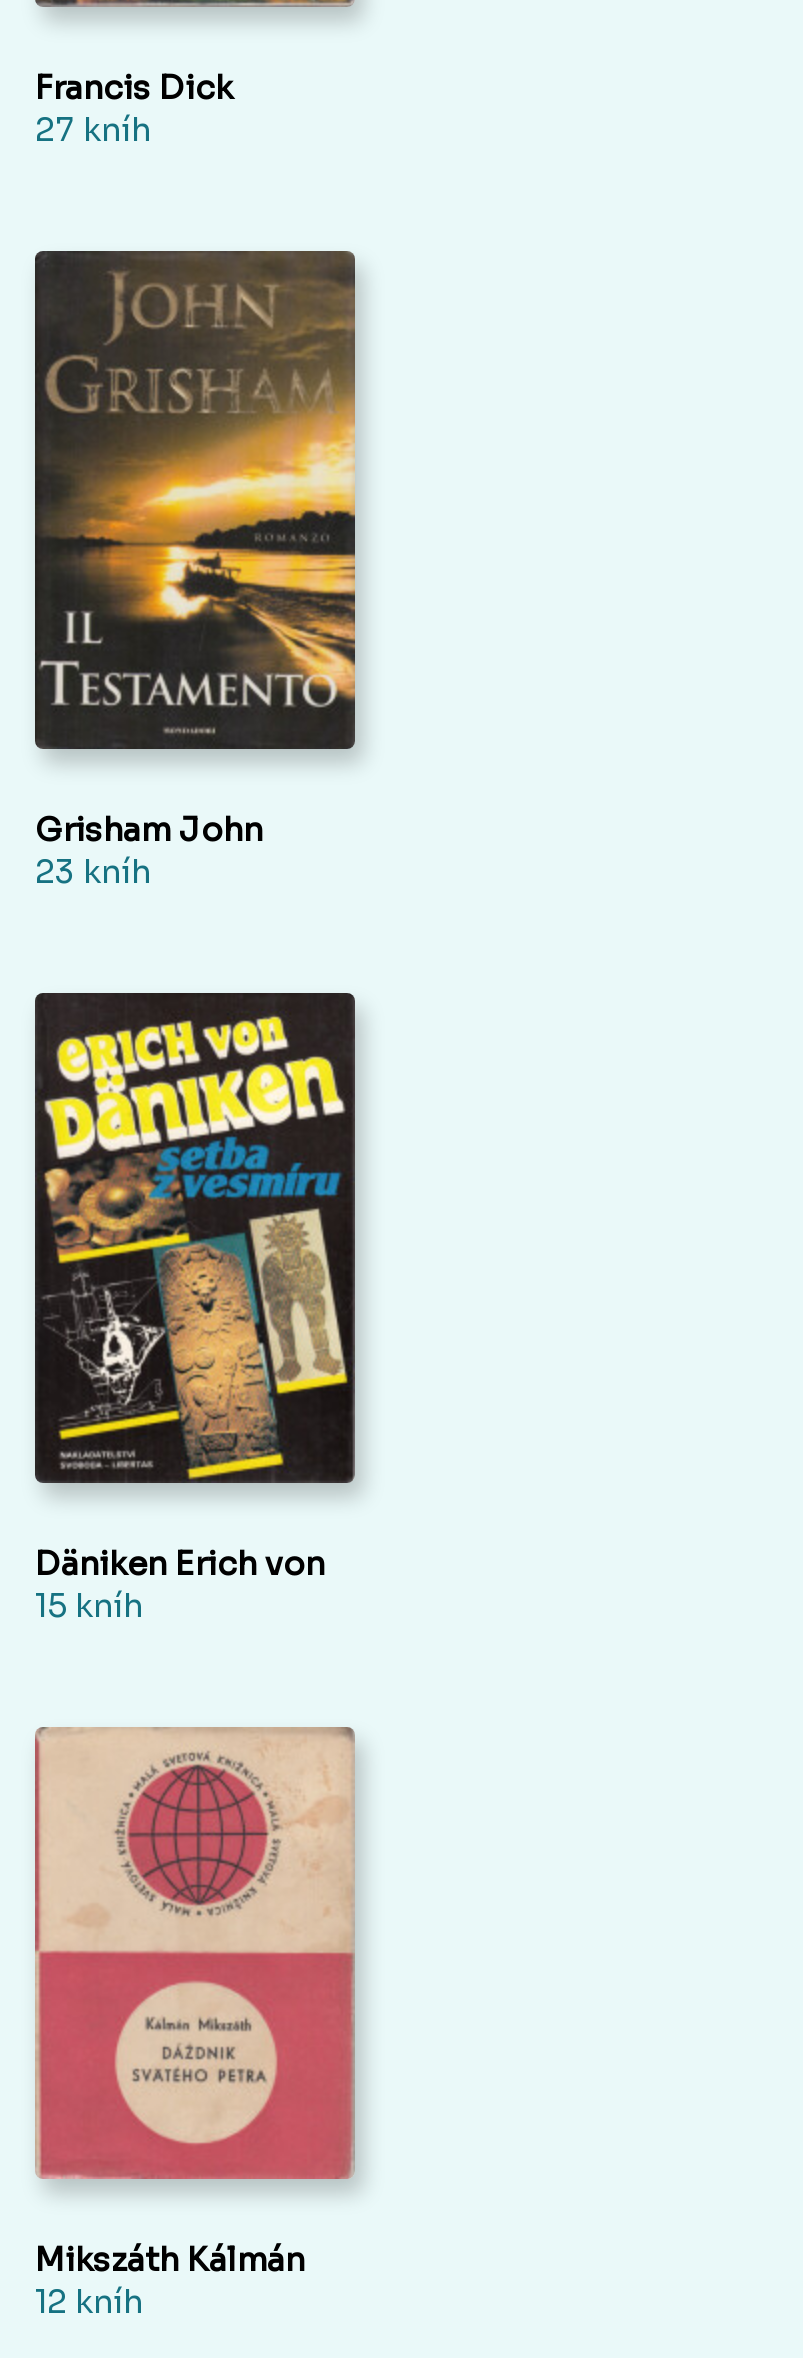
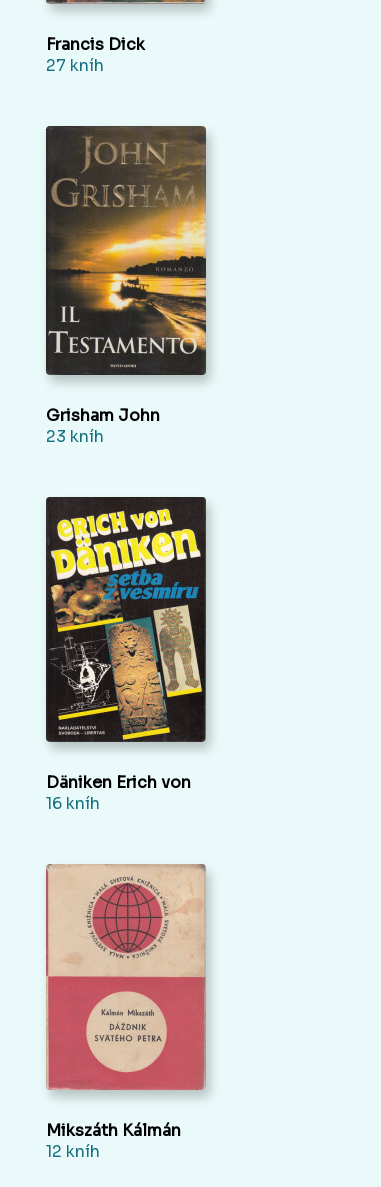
[35,1586,143,1628] 15 kníh -> [46,793,100,814] 16 kníh

